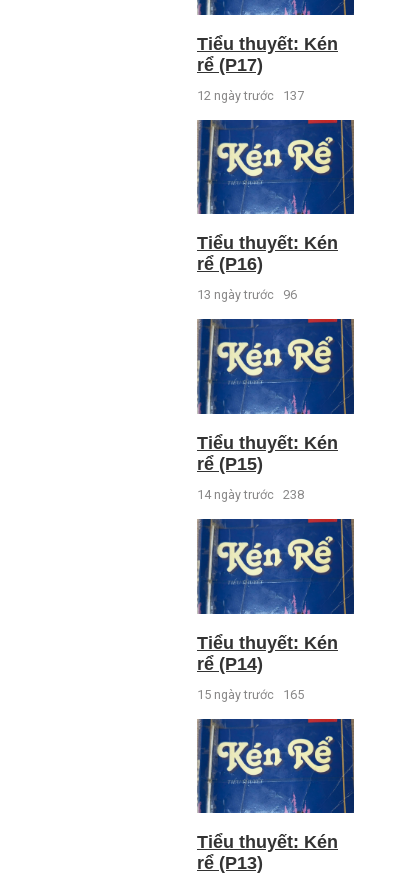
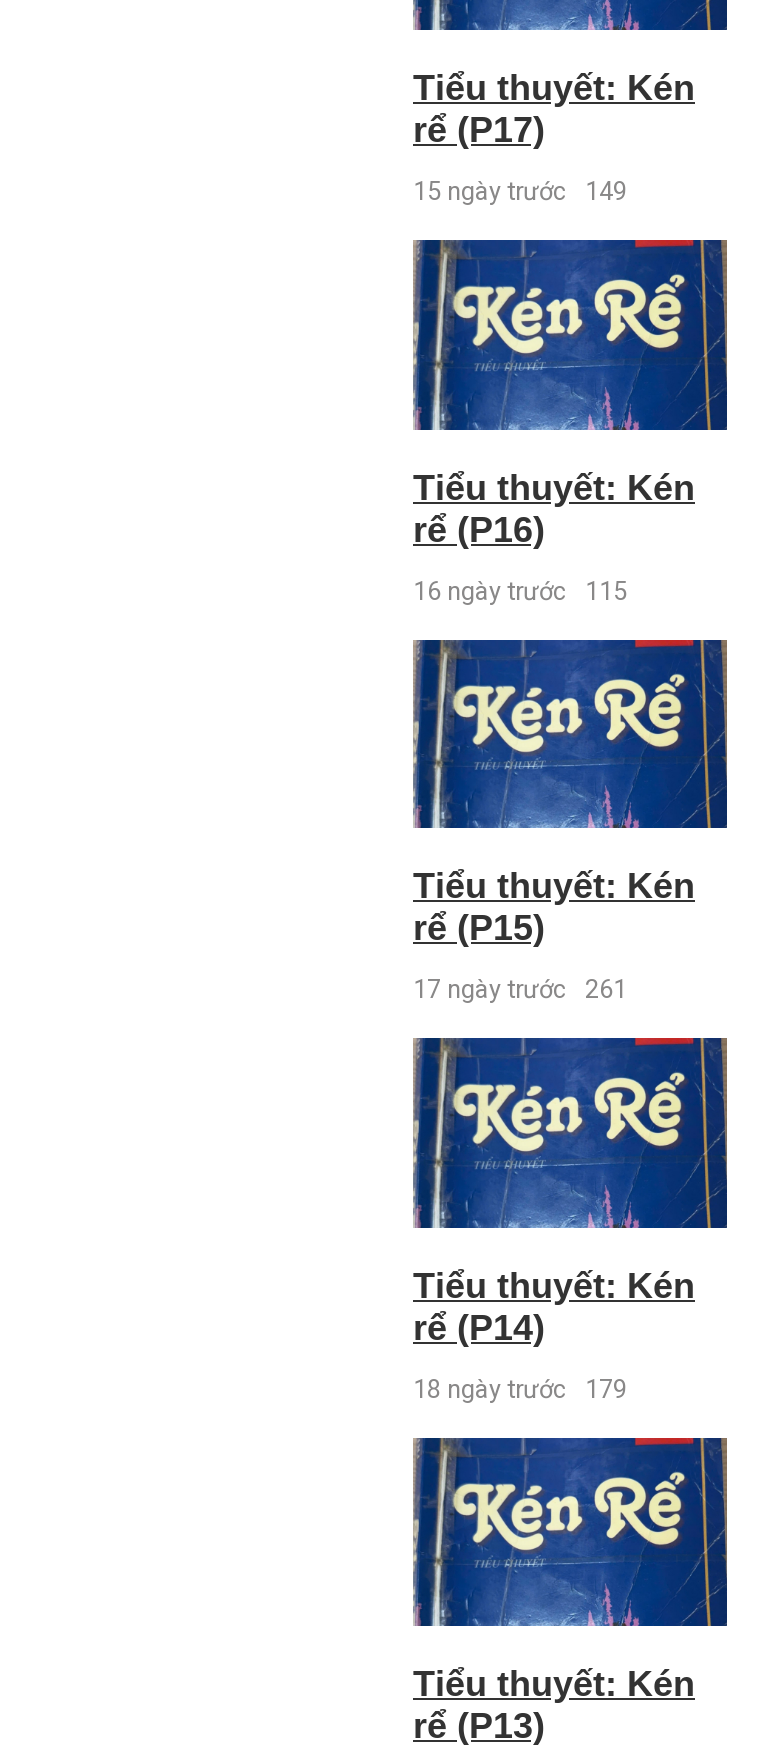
[197,88,304,103] 12 ngày trước 137 -> [413,176,627,206] 15 ngày trước 149
[197,287,297,302] 13 ngày trước 96 -> [413,575,627,605] 16 ngày trước 115
[197,487,304,502] 14 ngày trước 238 -> [413,974,627,1004] 17 ngày trước 261
[197,686,304,701] 15 ngày trước 165 -> [413,1373,627,1403] 18 ngày trước 179

